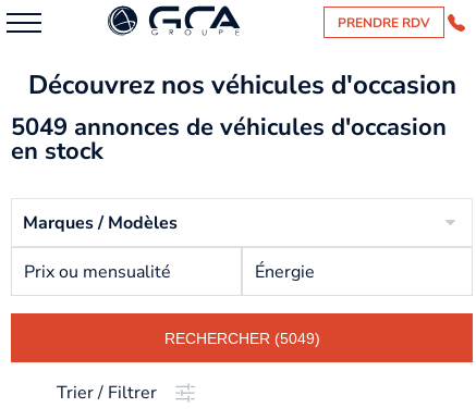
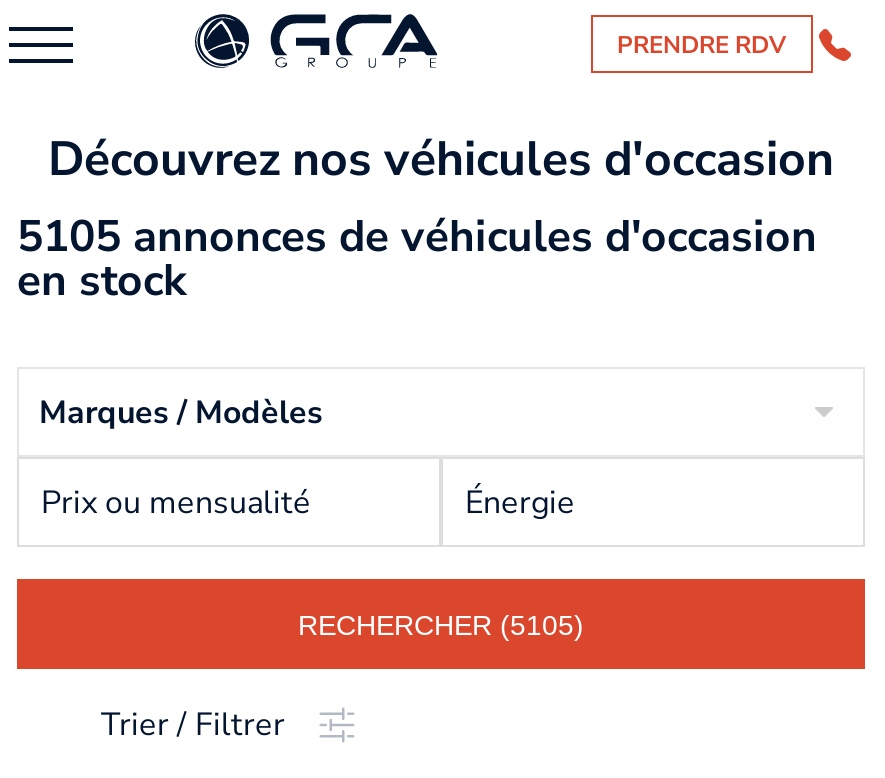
[11,111,447,144] 5049 annonces de véhicules d'occasion -> [17,207,817,267] 5105 annonces de véhicules d'occasion
[164,329,320,347] RECHERCHER (5049) -> [298,608,584,640] RECHERCHER (5105)

